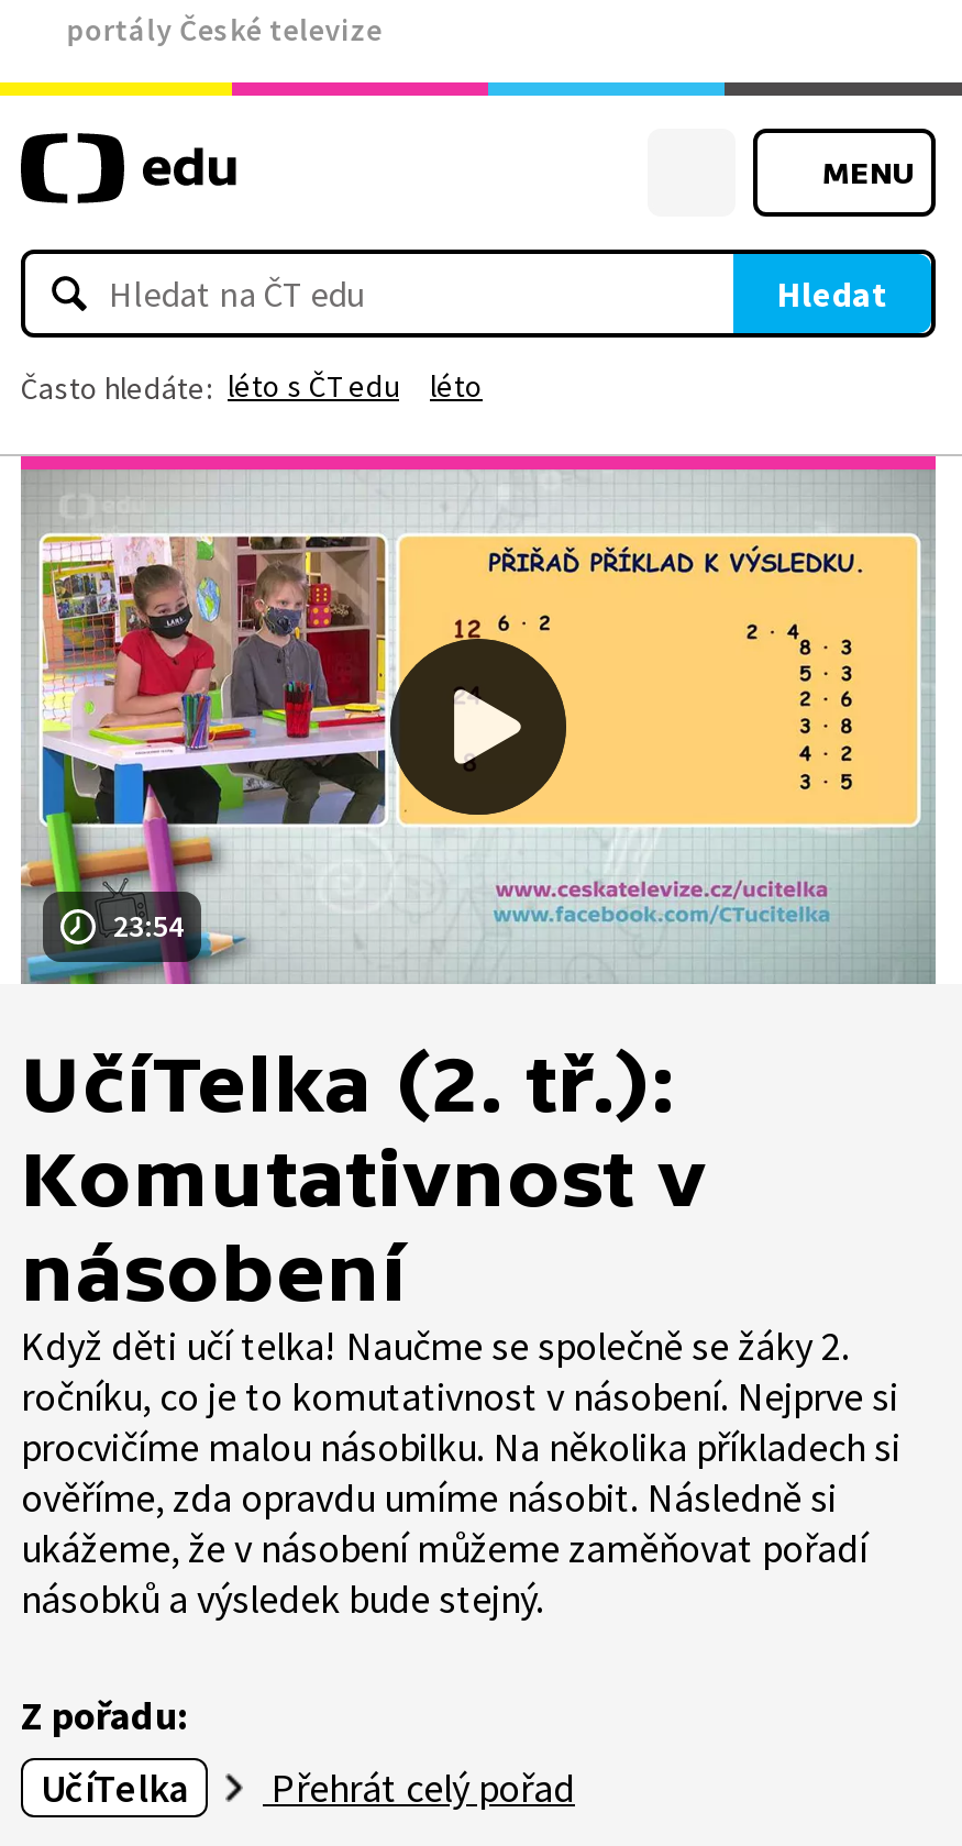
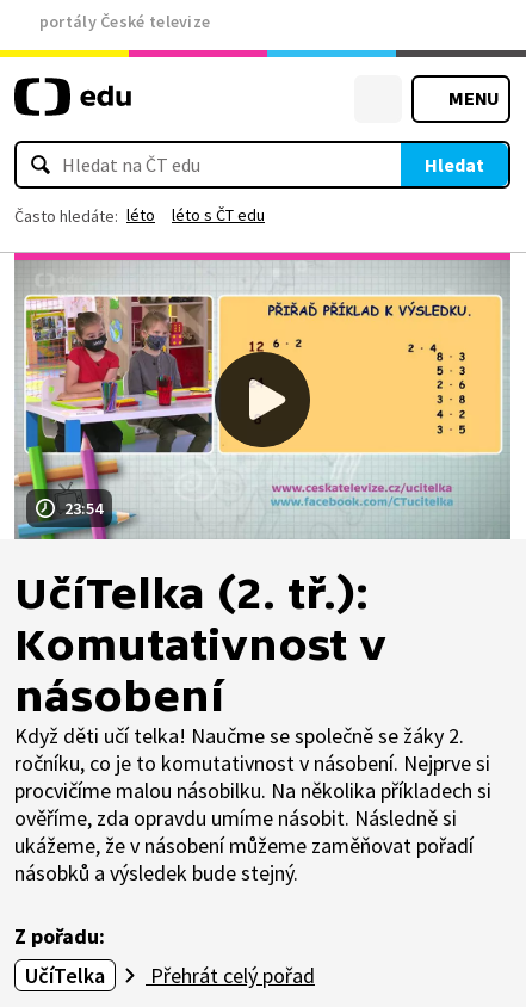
[21,366,483,408] Často hledáte: léto s ČT edu | léto -> [14,204,265,227] Často hledáte: léto | léto s ČT edu

